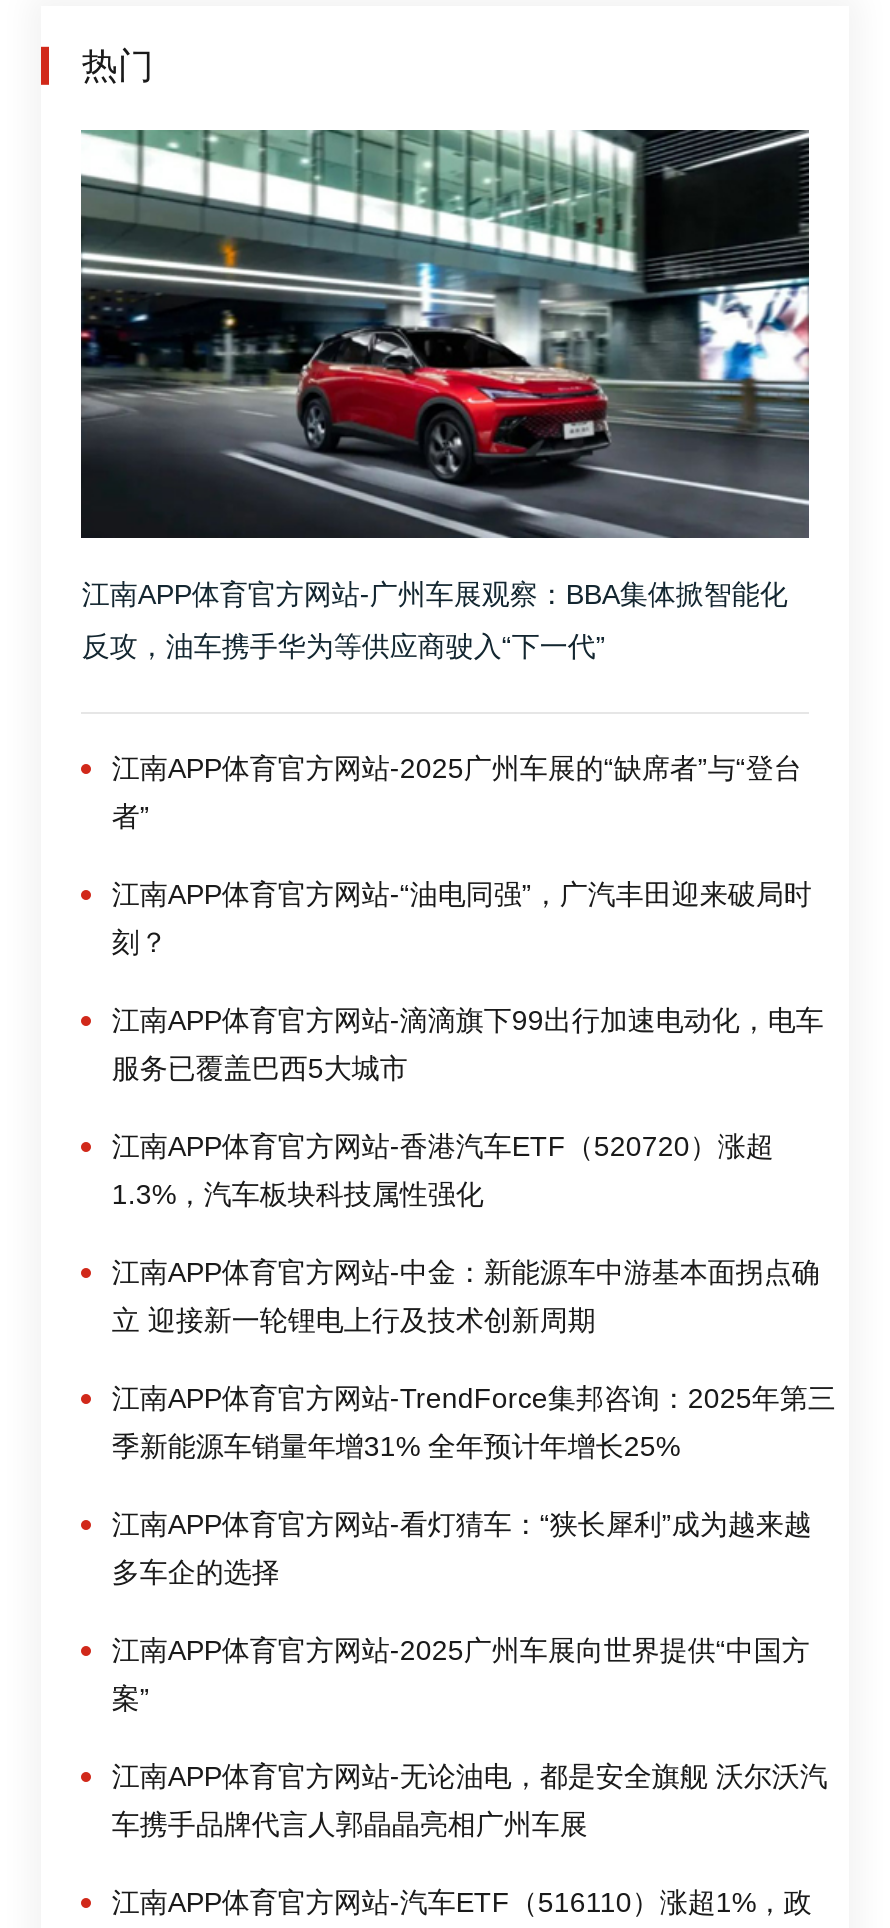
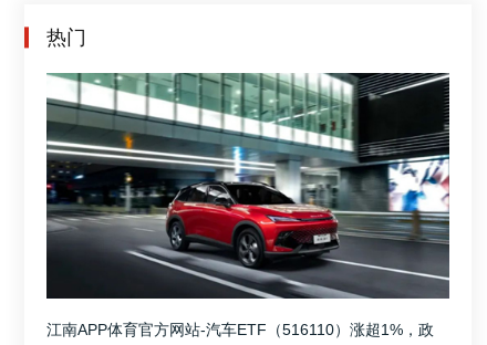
[82,578,788,662] 江南APP体育官方网站-广州车展观察：BBA集体掀智能化 | 反攻，油车携手华为等供应商驶入“下一代” -> none
[112,752,836,1840] 江南APP体育官方网站-2025广州车展的“缺席者”与“登台 | 者” | 江南APP体育官方网站-“油电同强”，广汽丰田迎来破局时 | 刻？ | 江南APP体育官方网站-滴滴旗下99出行加速电动化，电车 | 服务已覆盖巴西5大城市 | 江南APP体育官方网站-香港汽车ETF（520720）涨超 | 1.3%，汽车板块科技属性强化 | 江南APP体育官方网站-中金：新能源车中游基本面拐点确 | 立 迎接新一轮锂电上行及技术创新周期 | 江南APP体育官方网站-TrendForce集邦咨询：2025年第三 | 季新能源车销量年增31% 全年预计年增长25% | 江南APP体育官方网站-看灯猜车：“狭长犀利”成为越来越 | 多车企的选择 | 江南APP体育官方网站-2025广州车展向世界提供“中国方 | 案” | 江南APP体育官方网站-无论油电，都是安全旗舰 沃尔沃汽 | 车携手品牌代言人郭晶晶亮相广州车展 -> none

